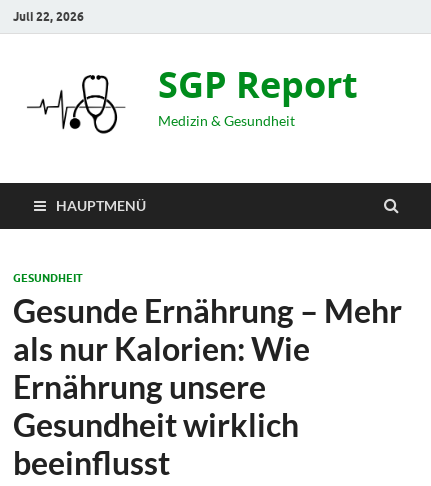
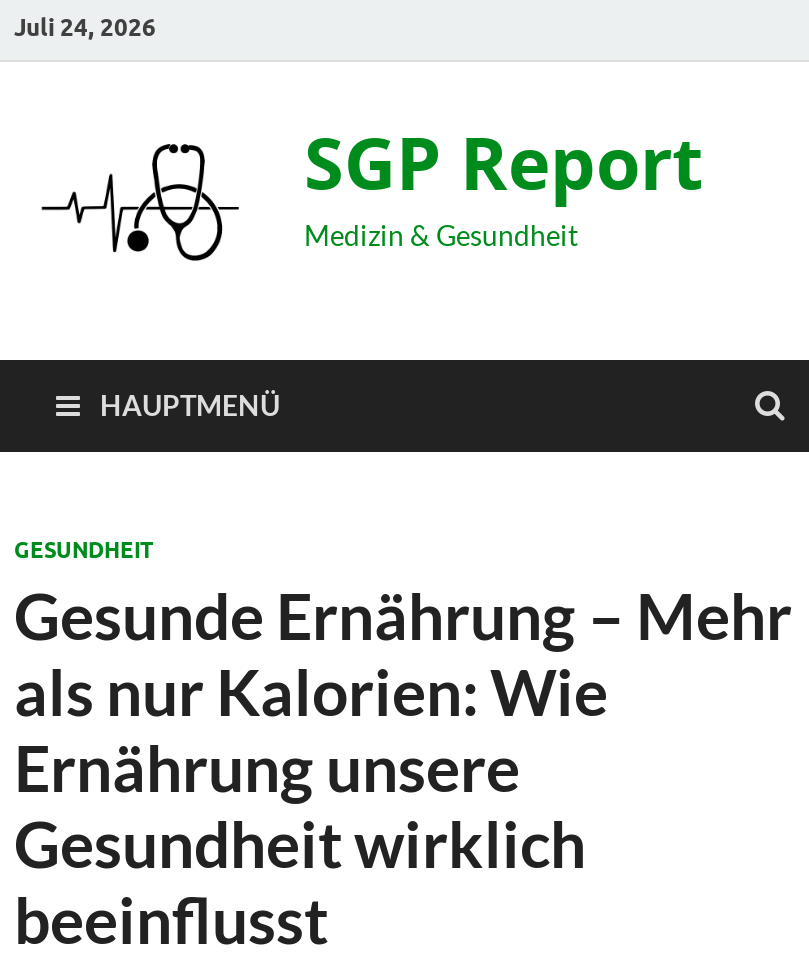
[13,8,84,23] Juli 22, 2026 -> [14,11,156,41] Juli 24, 2026

